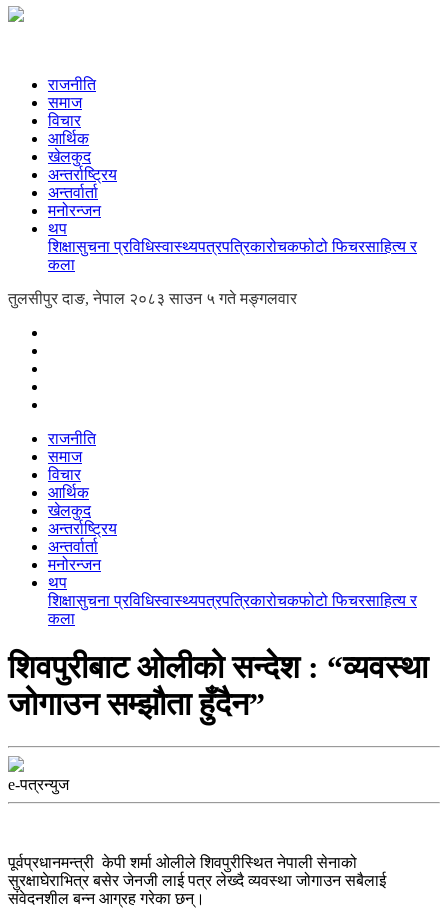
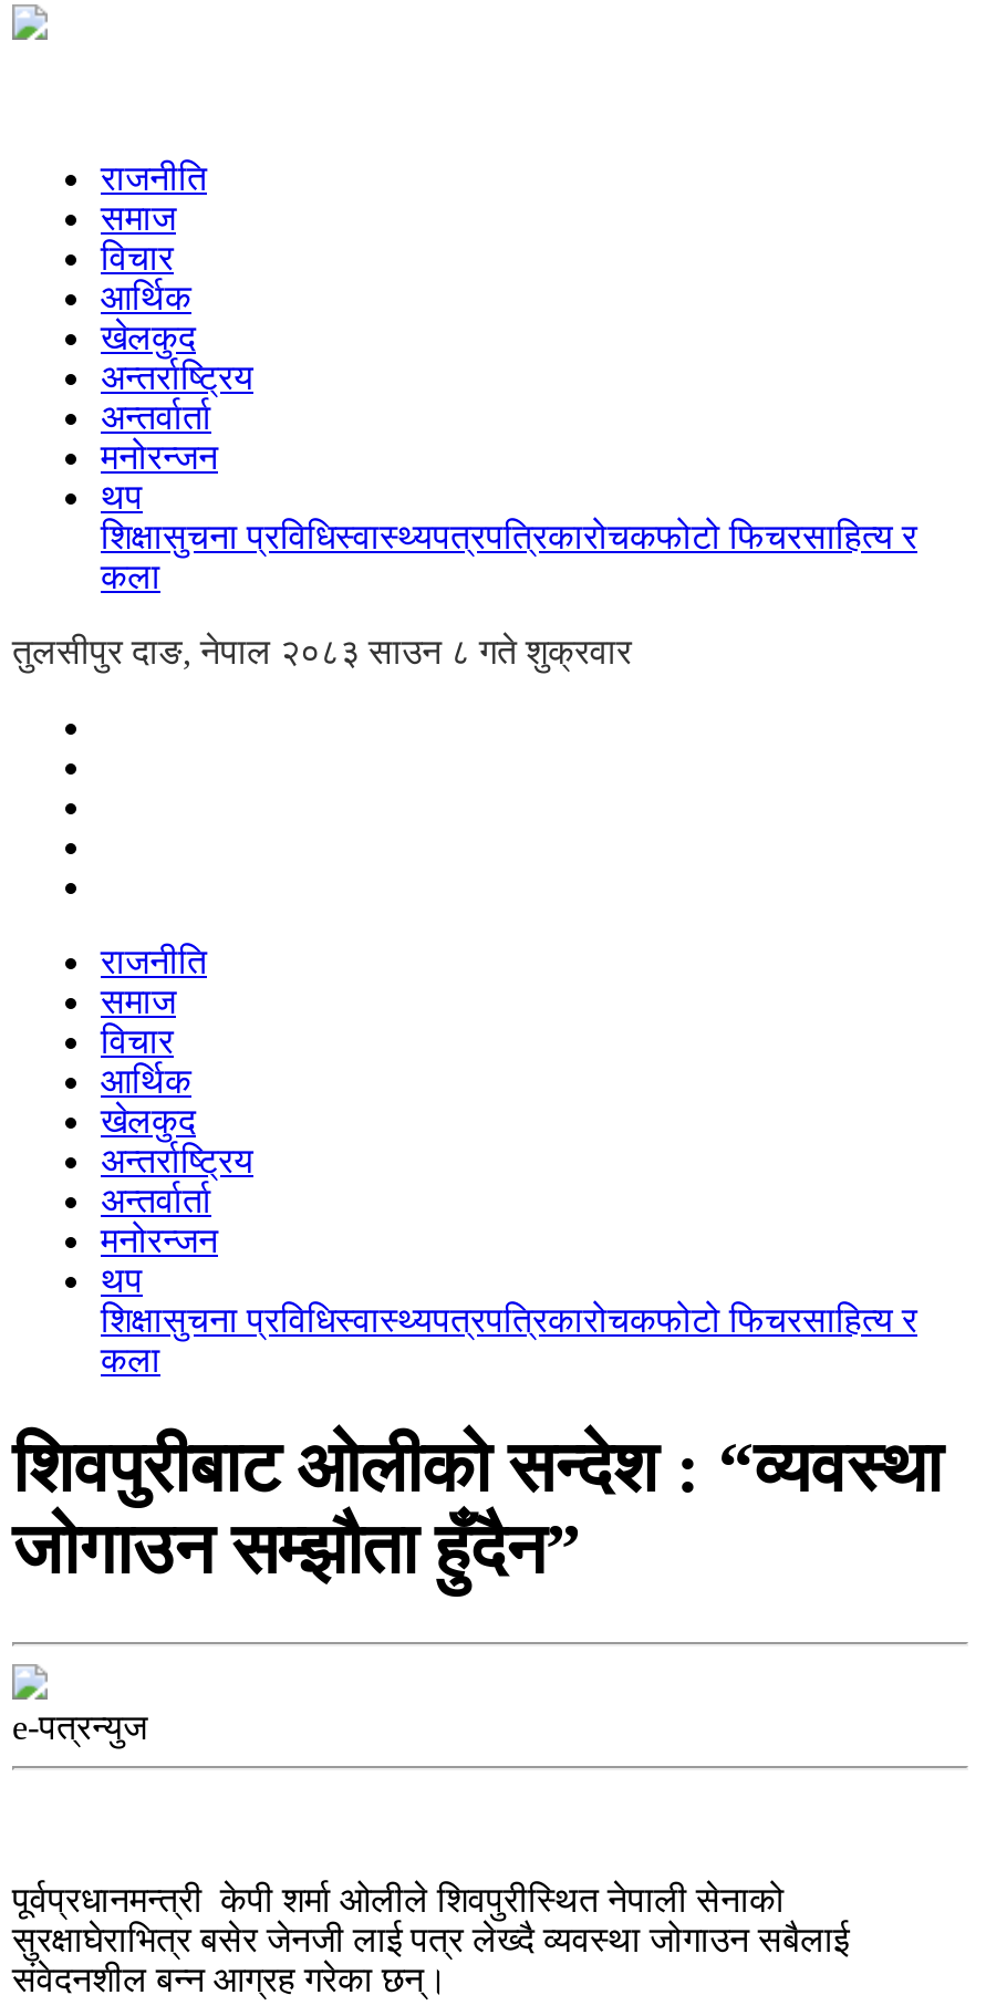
[8,290,297,307] तुलसीपुर दाङ, नेपाल २०८३ साउन ५ गते मङ्गलवार -> [12,633,632,671] तुलसीपुर दाङ, नेपाल २०८३ साउन ८ गते शुक्रवार

